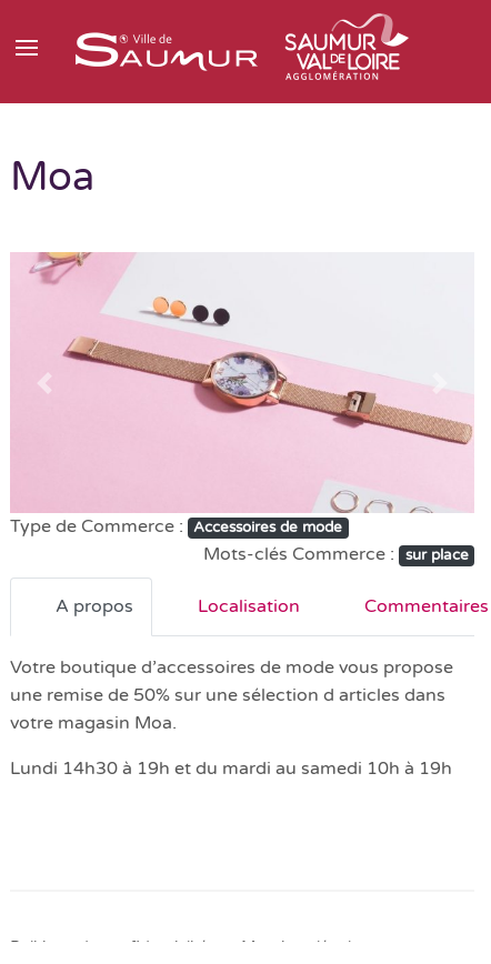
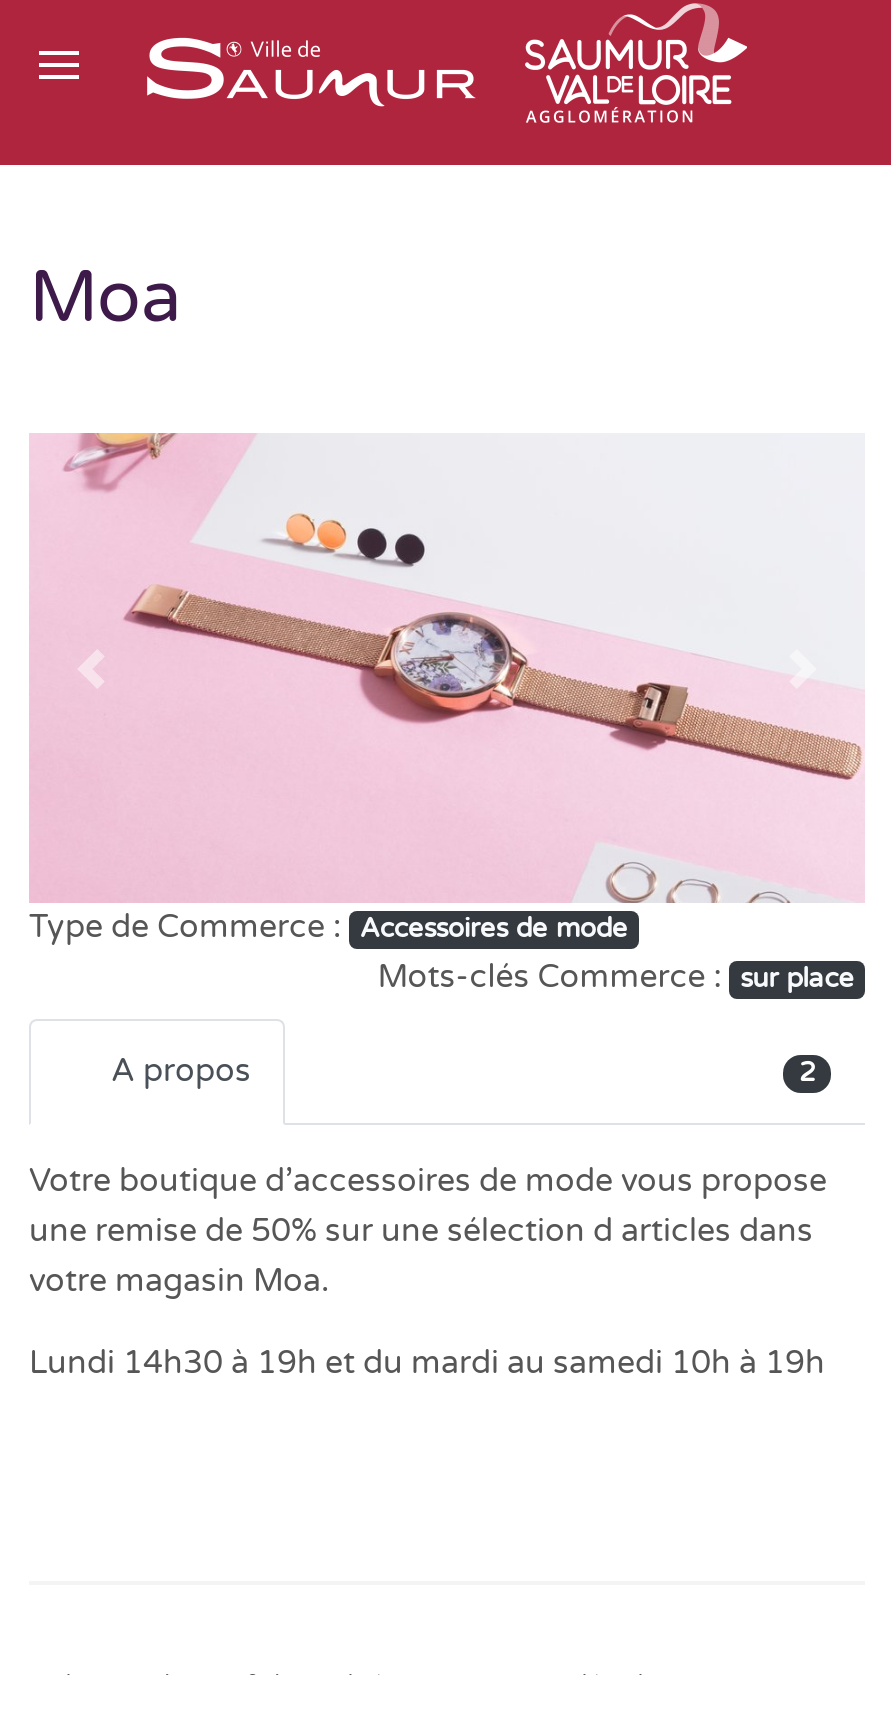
[198,595,489,617] Localisation | Commentaires -> [799,1057,815,1089] 2

